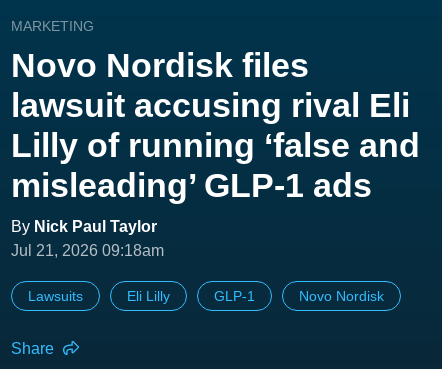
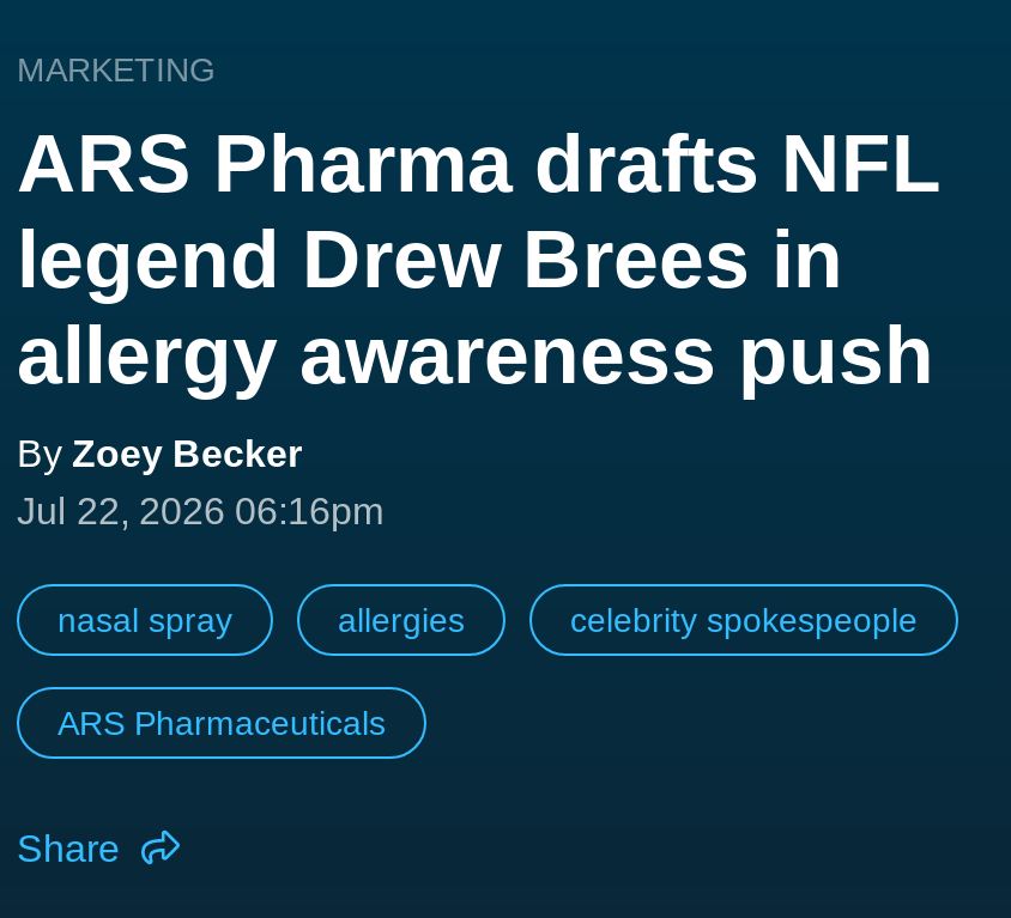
[11,46,420,304] Novo Nordisk files | lawsuit accusing rival Eli | Lilly of running ‘false and | misleading’ GLP-1 ads | By Nick Paul Taylor | Jul 21, 2026 09:18am | Lawsuits | Eli Lilly | GLP-1 | Novo Nordisk -> [17,117,939,741] ARS Pharma drafts NFL | legend Drew Brees in | allergy awareness push | By Zoey Becker | Jul 22, 2026 06:16pm | nasal spray | allergies | celebrity spokespeople | ARS Pharmaceuticals

